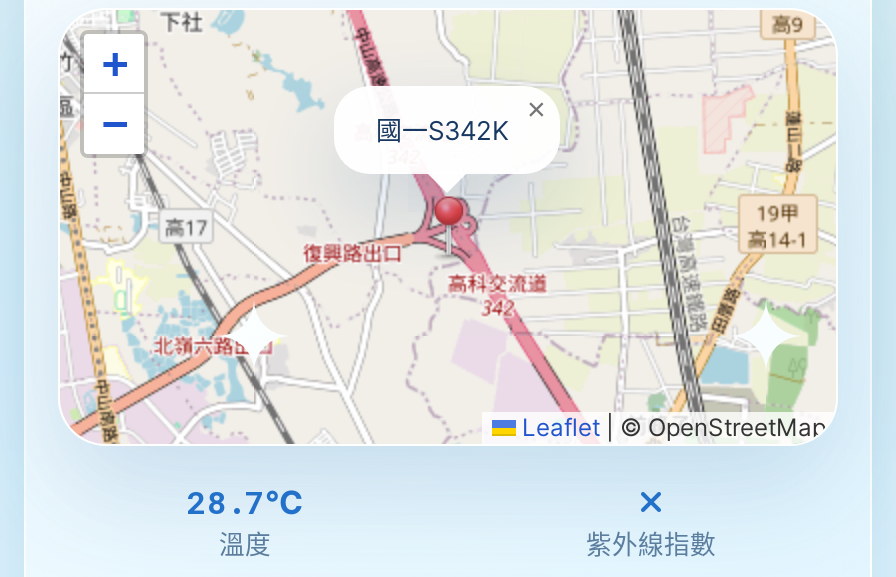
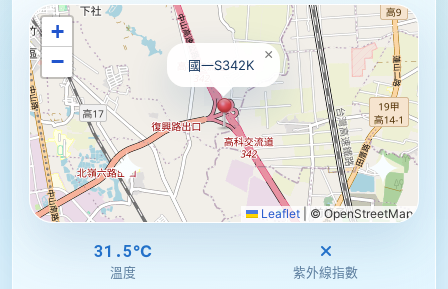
[187,481,303,523] 28.7°C -> [93,240,151,261] 31.5°C

